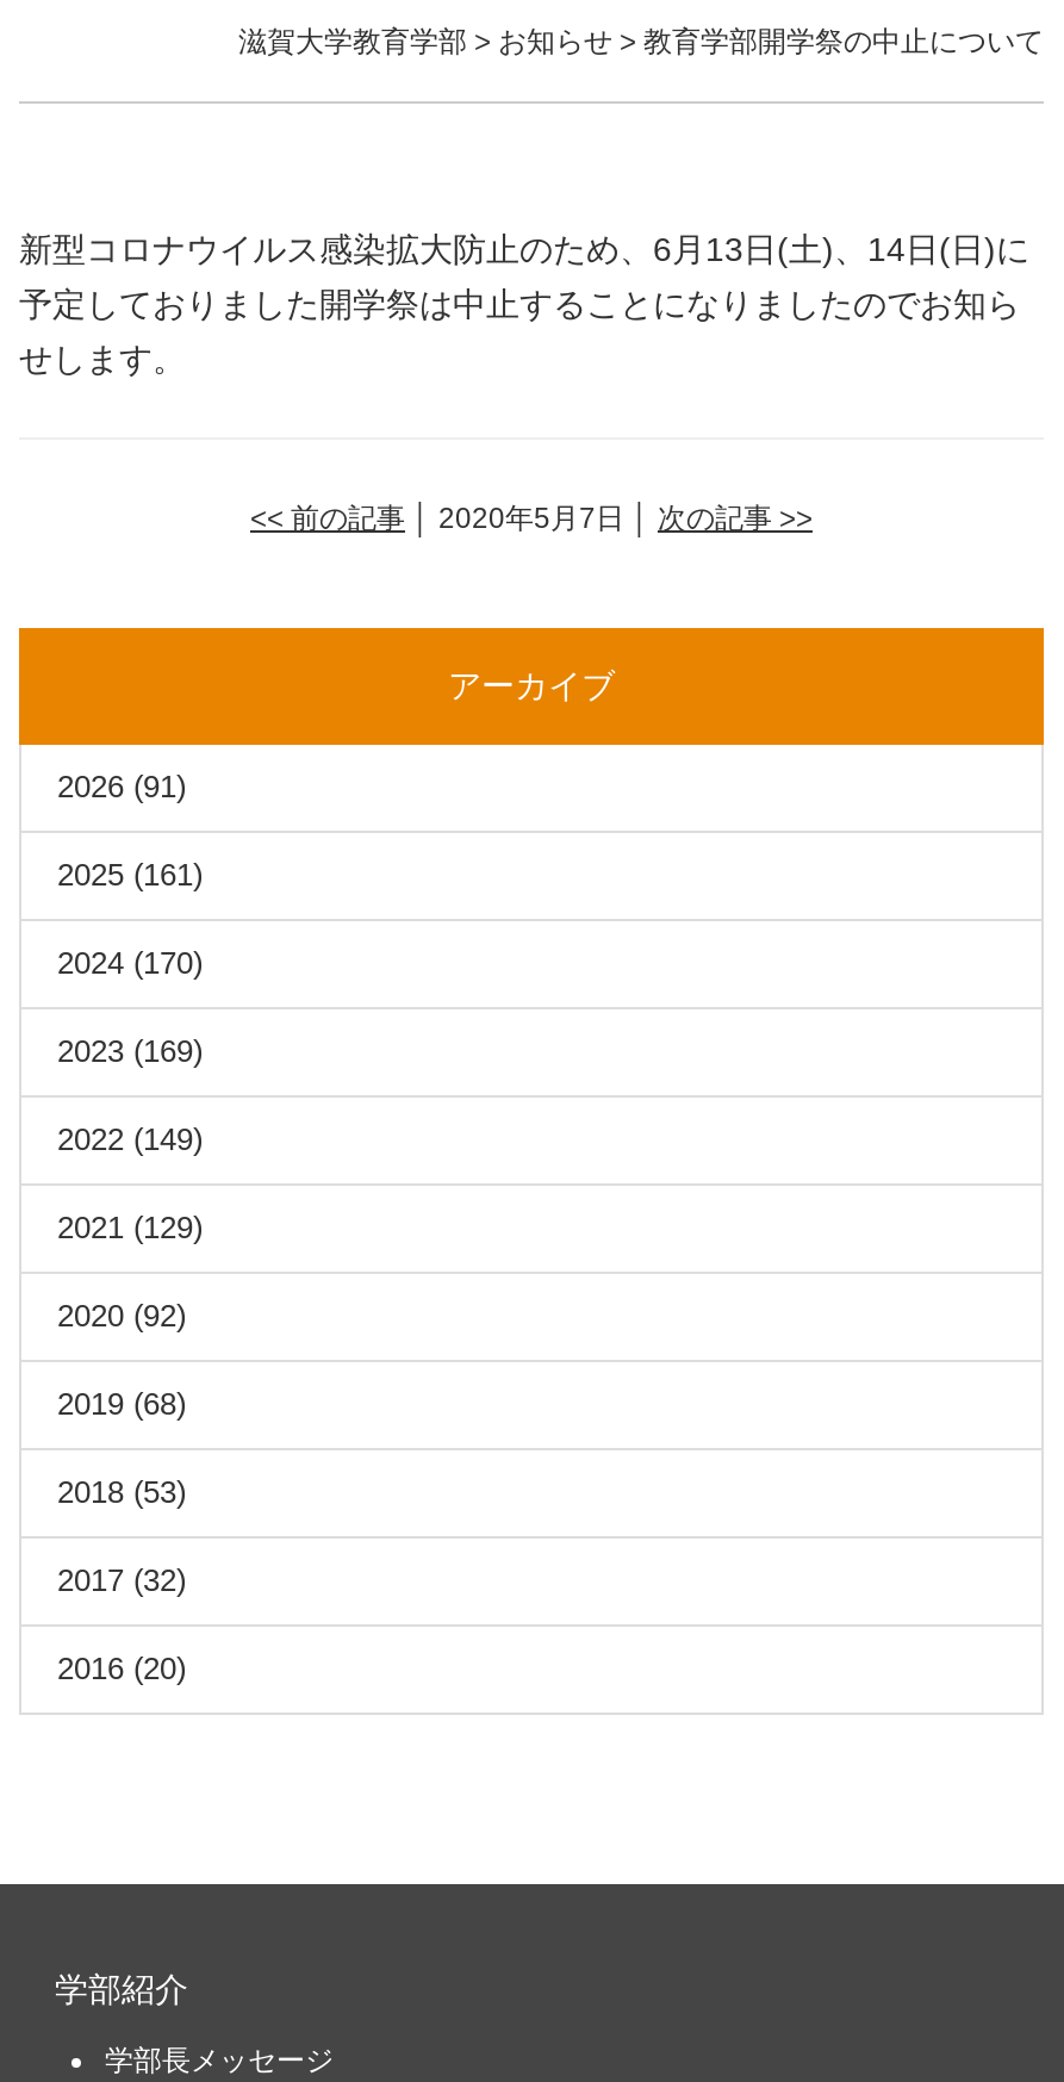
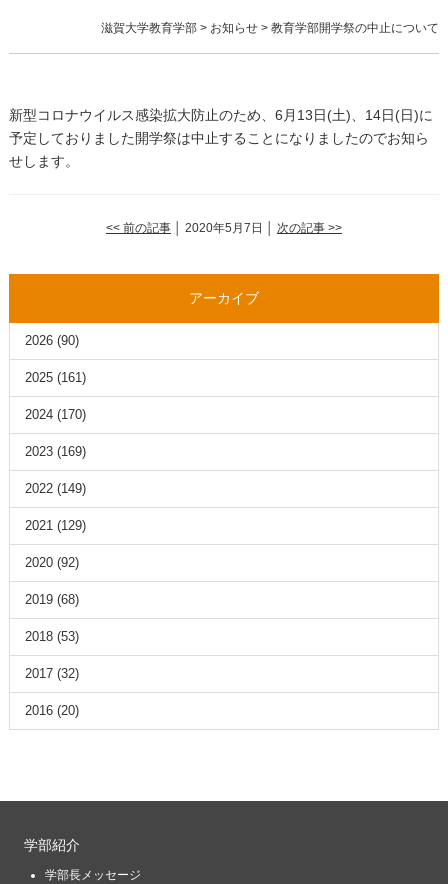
[57,769,186,804] 2026 (91) -> [25,333,79,348] 2026 (90)

